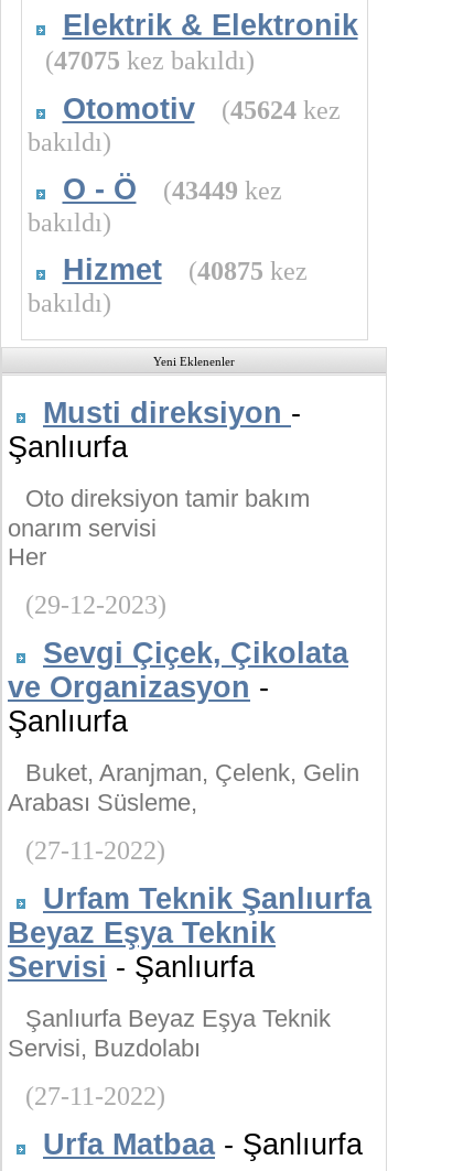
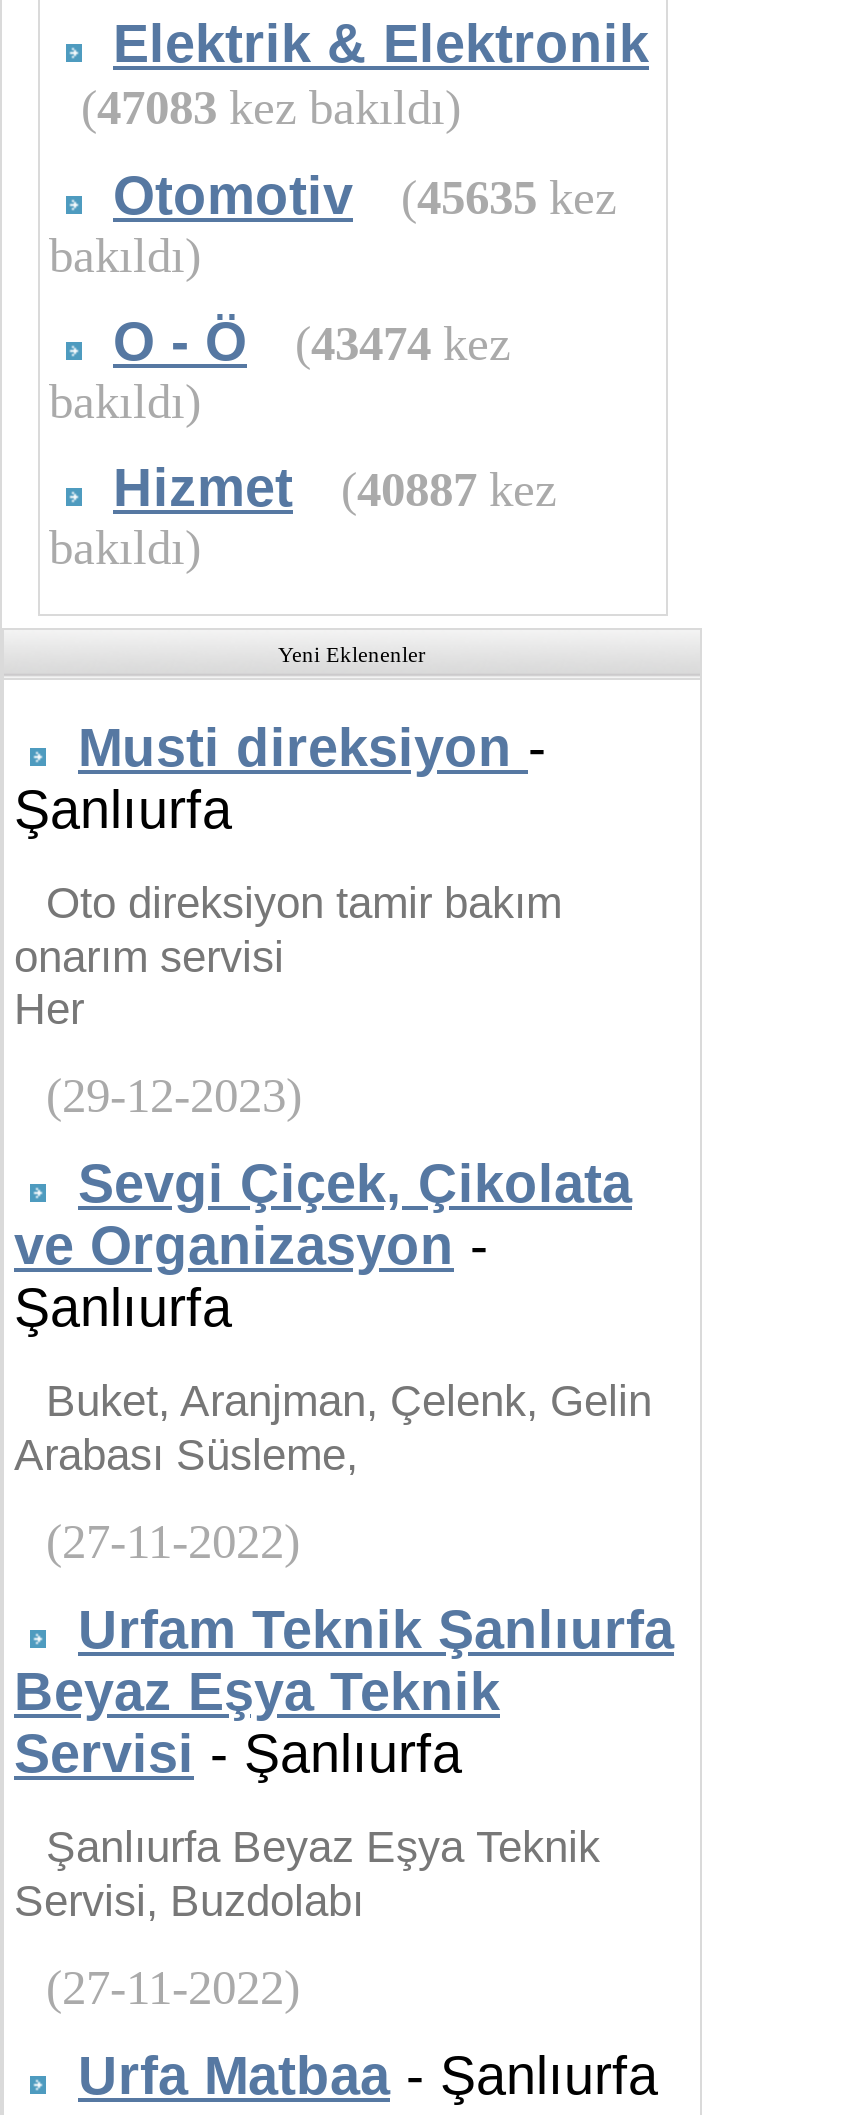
[45,45,254,75] (47075 kez bakıldı) -> [81,80,461,134] (47083 kez bakıldı)
[62,93,340,126] Otomotiv (45624 kez -> [113,166,617,226] Otomotiv (45635 kez
[62,173,282,206] O - Ö (43449 kez -> [113,312,511,372] O - Ö (43474 kez
[62,253,307,286] Hizmet (40875 kez -> [113,458,557,518] Hizmet (40887 kez

